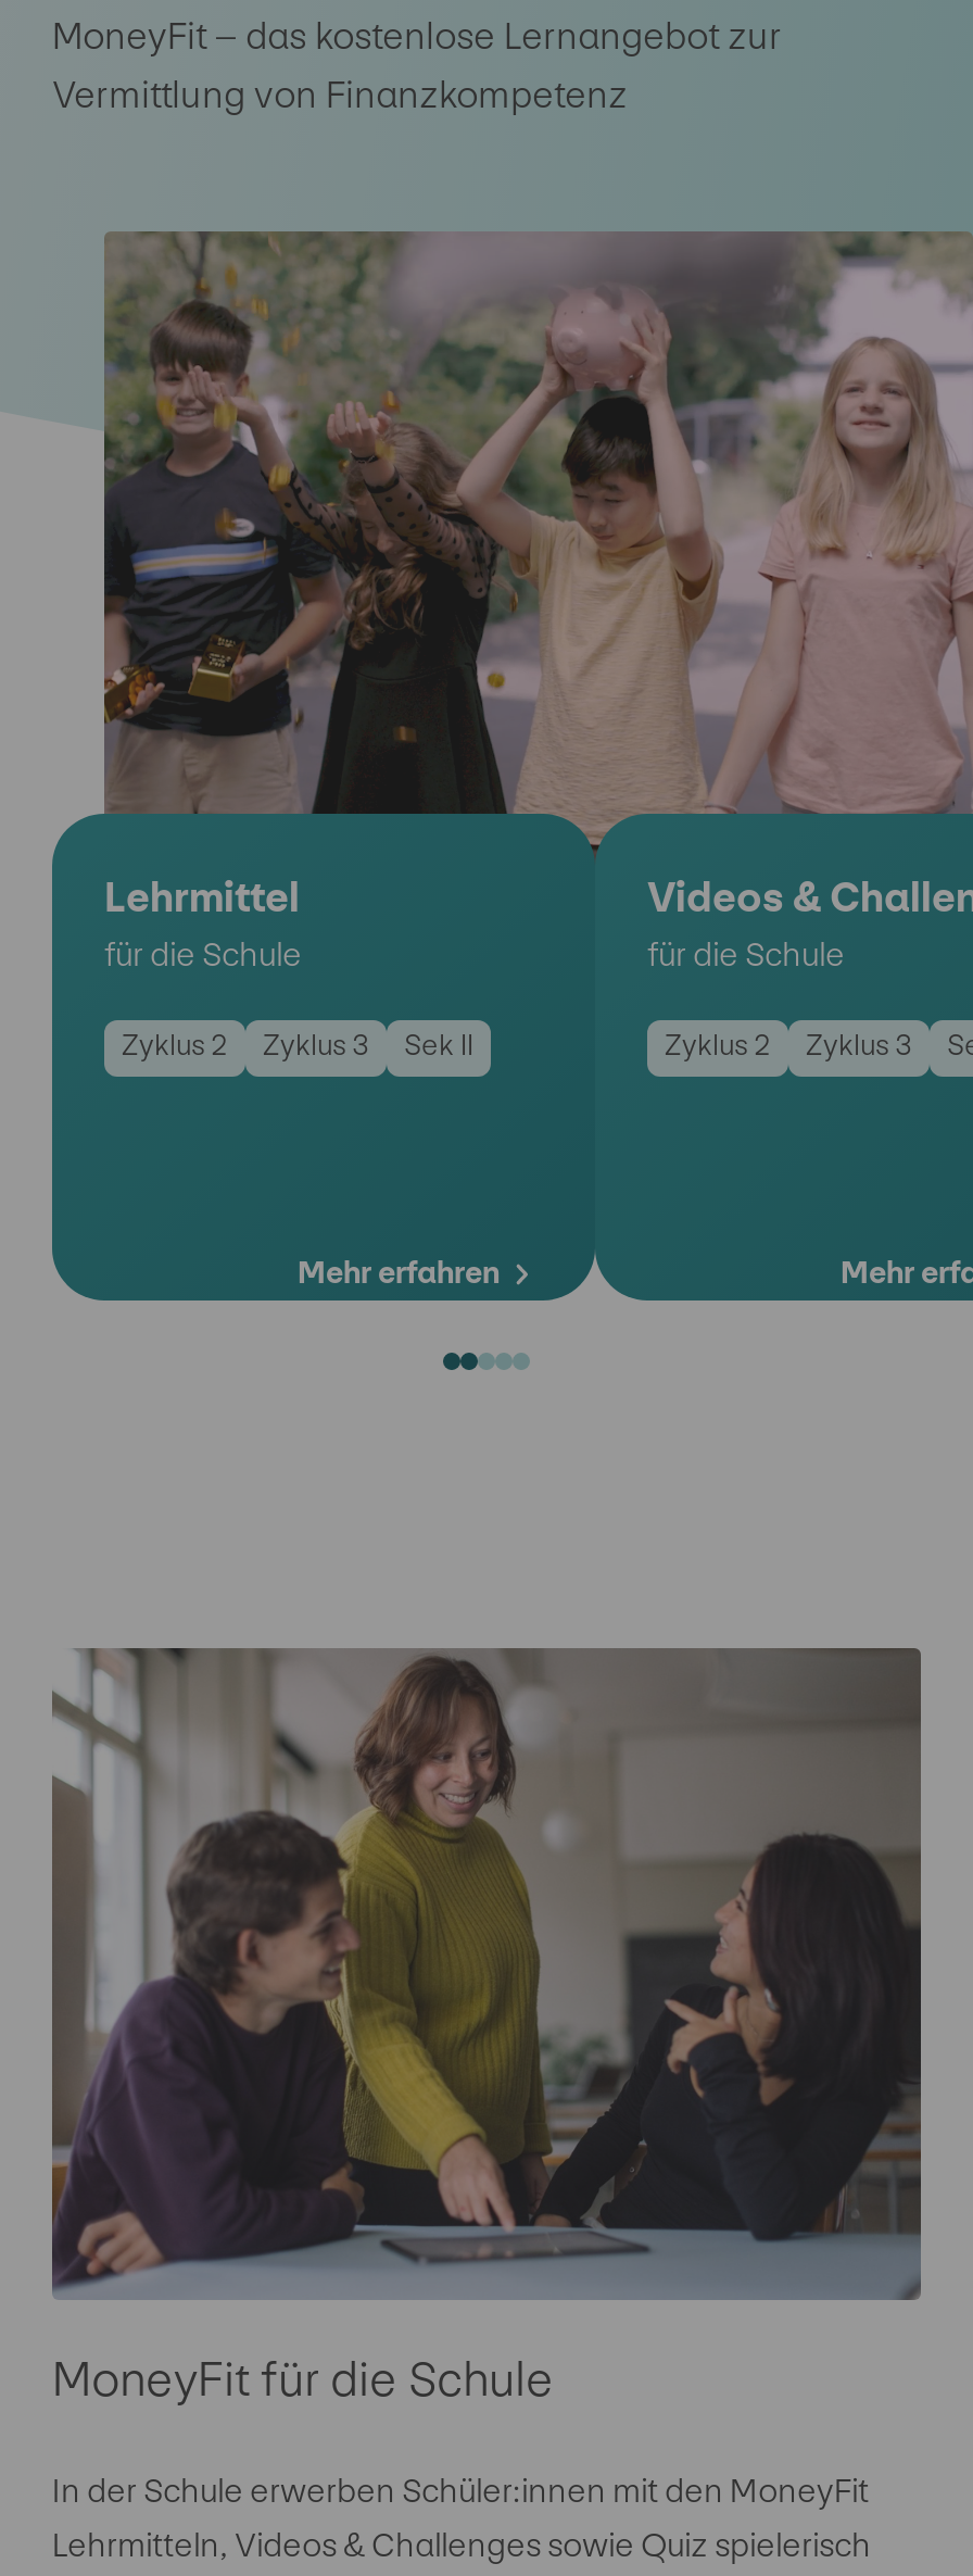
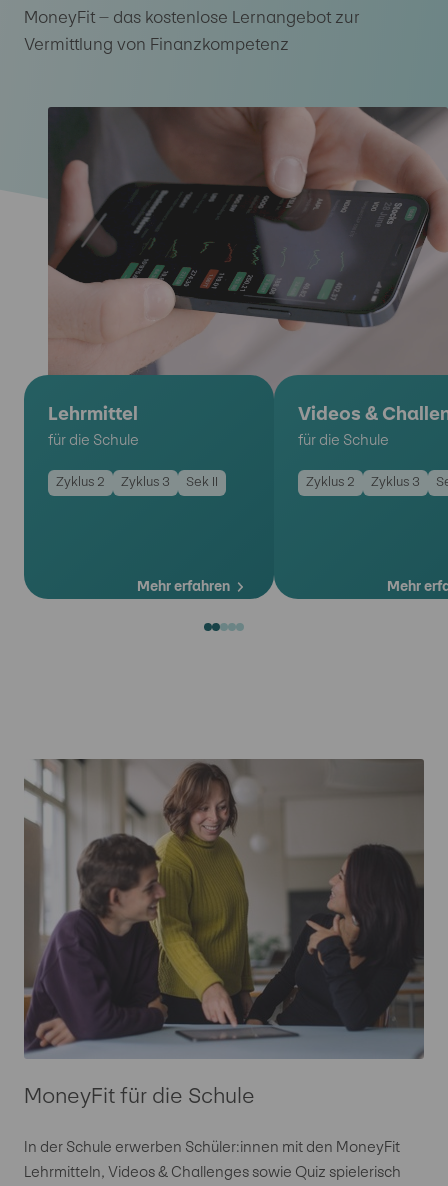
[102,229,966,855] [image] -> [47,106,445,395] [image]

